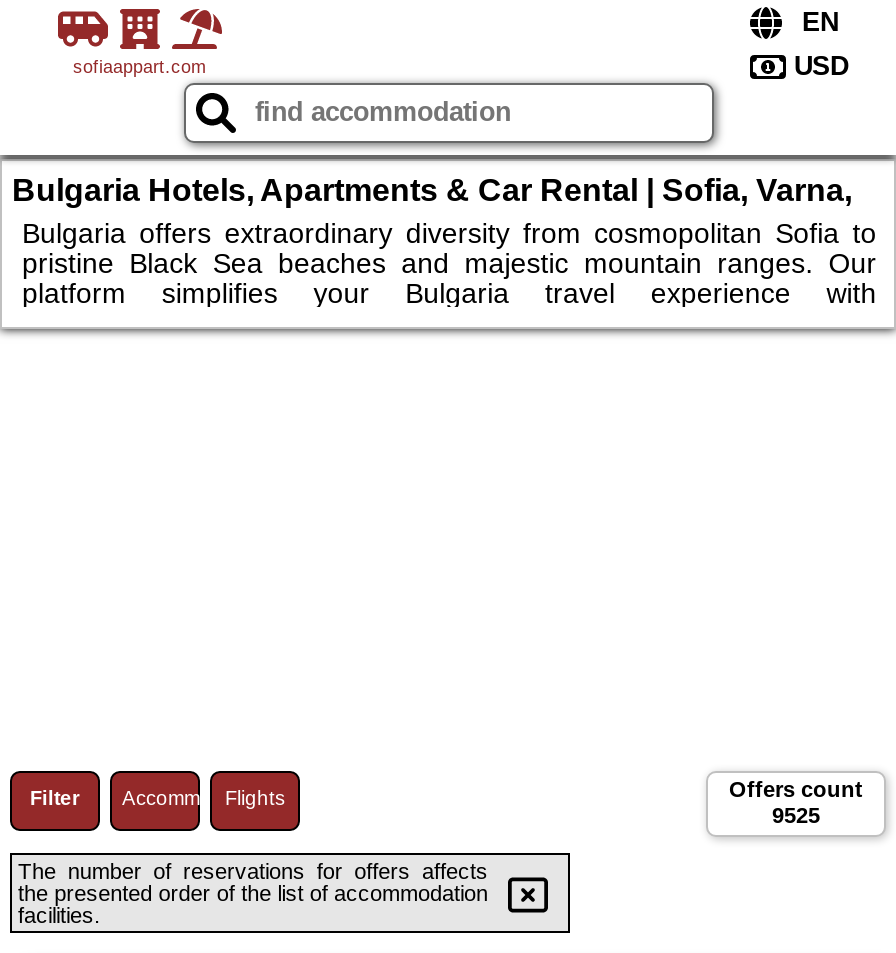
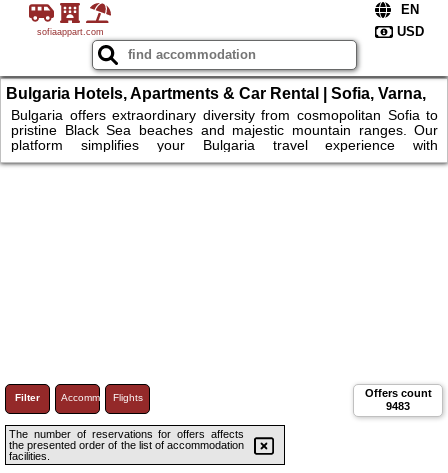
[772,803,820,827] 9525 -> [386,400,410,412] 9483

